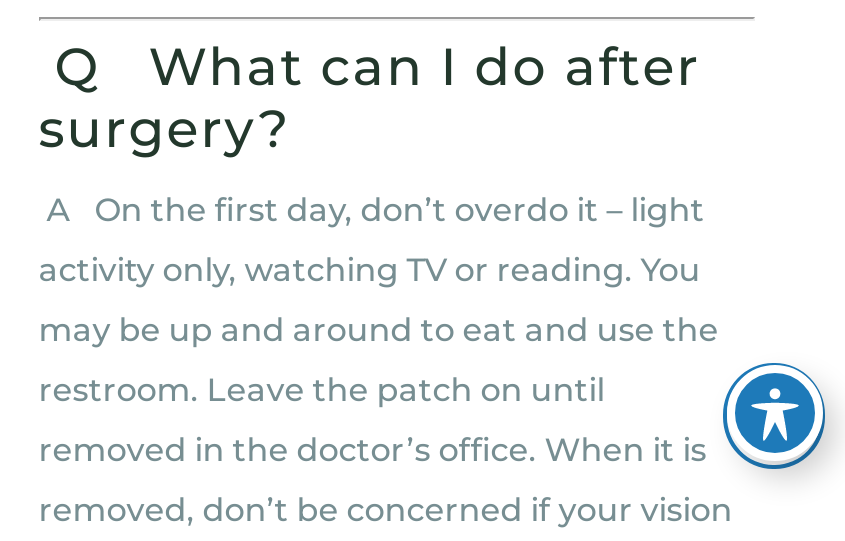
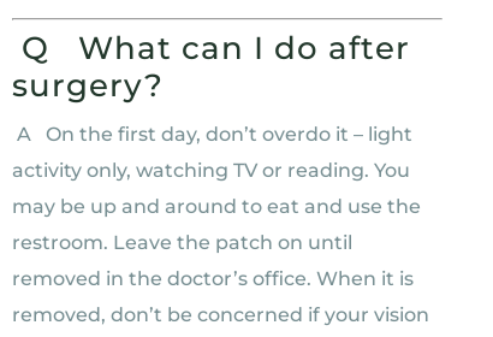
[721,361,837,479] [image] -> none

